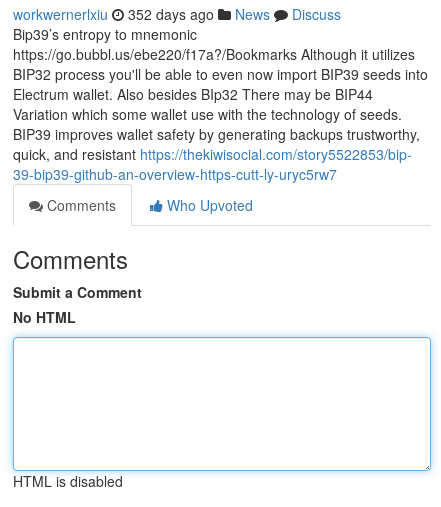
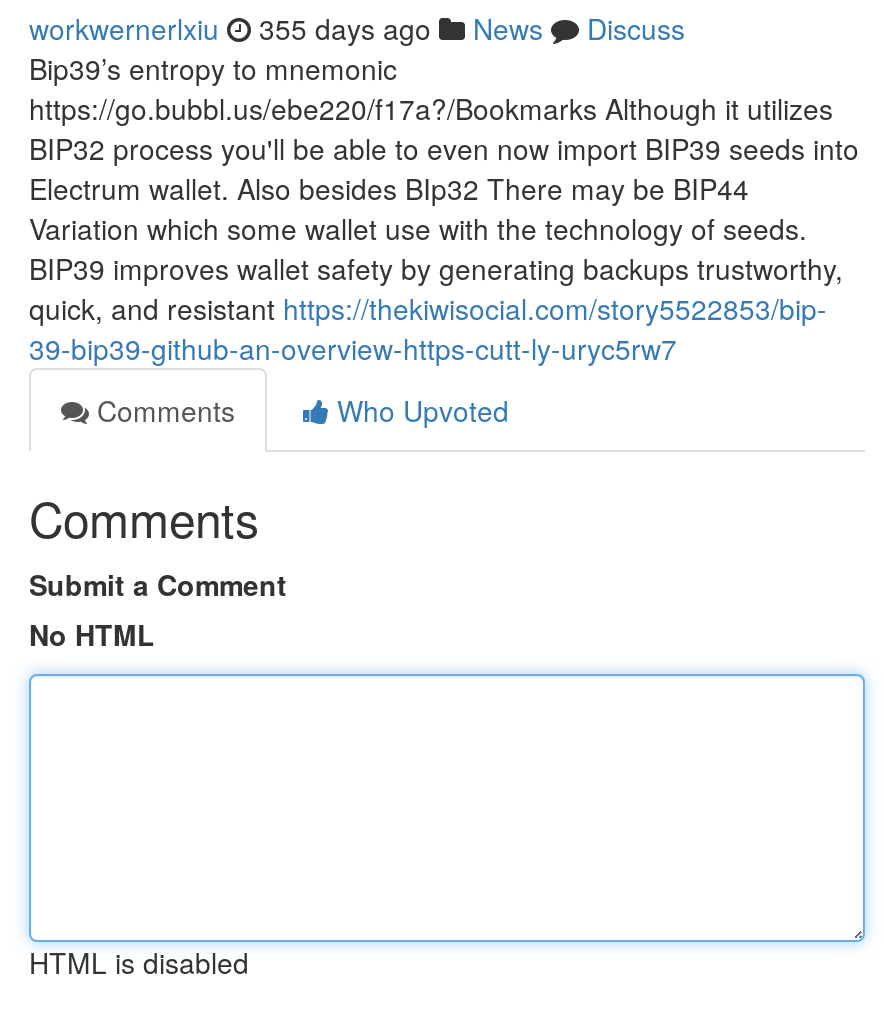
[13,4,341,24] workwernerlxiu 352 days ago News Discuss -> [29,8,685,48] workwernerlxiu 355 days ago News Discuss

